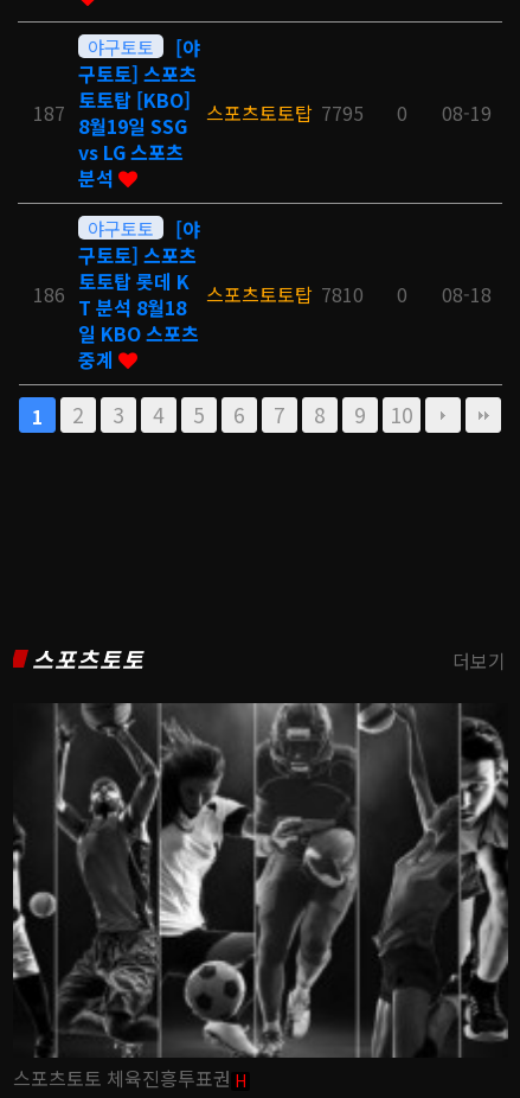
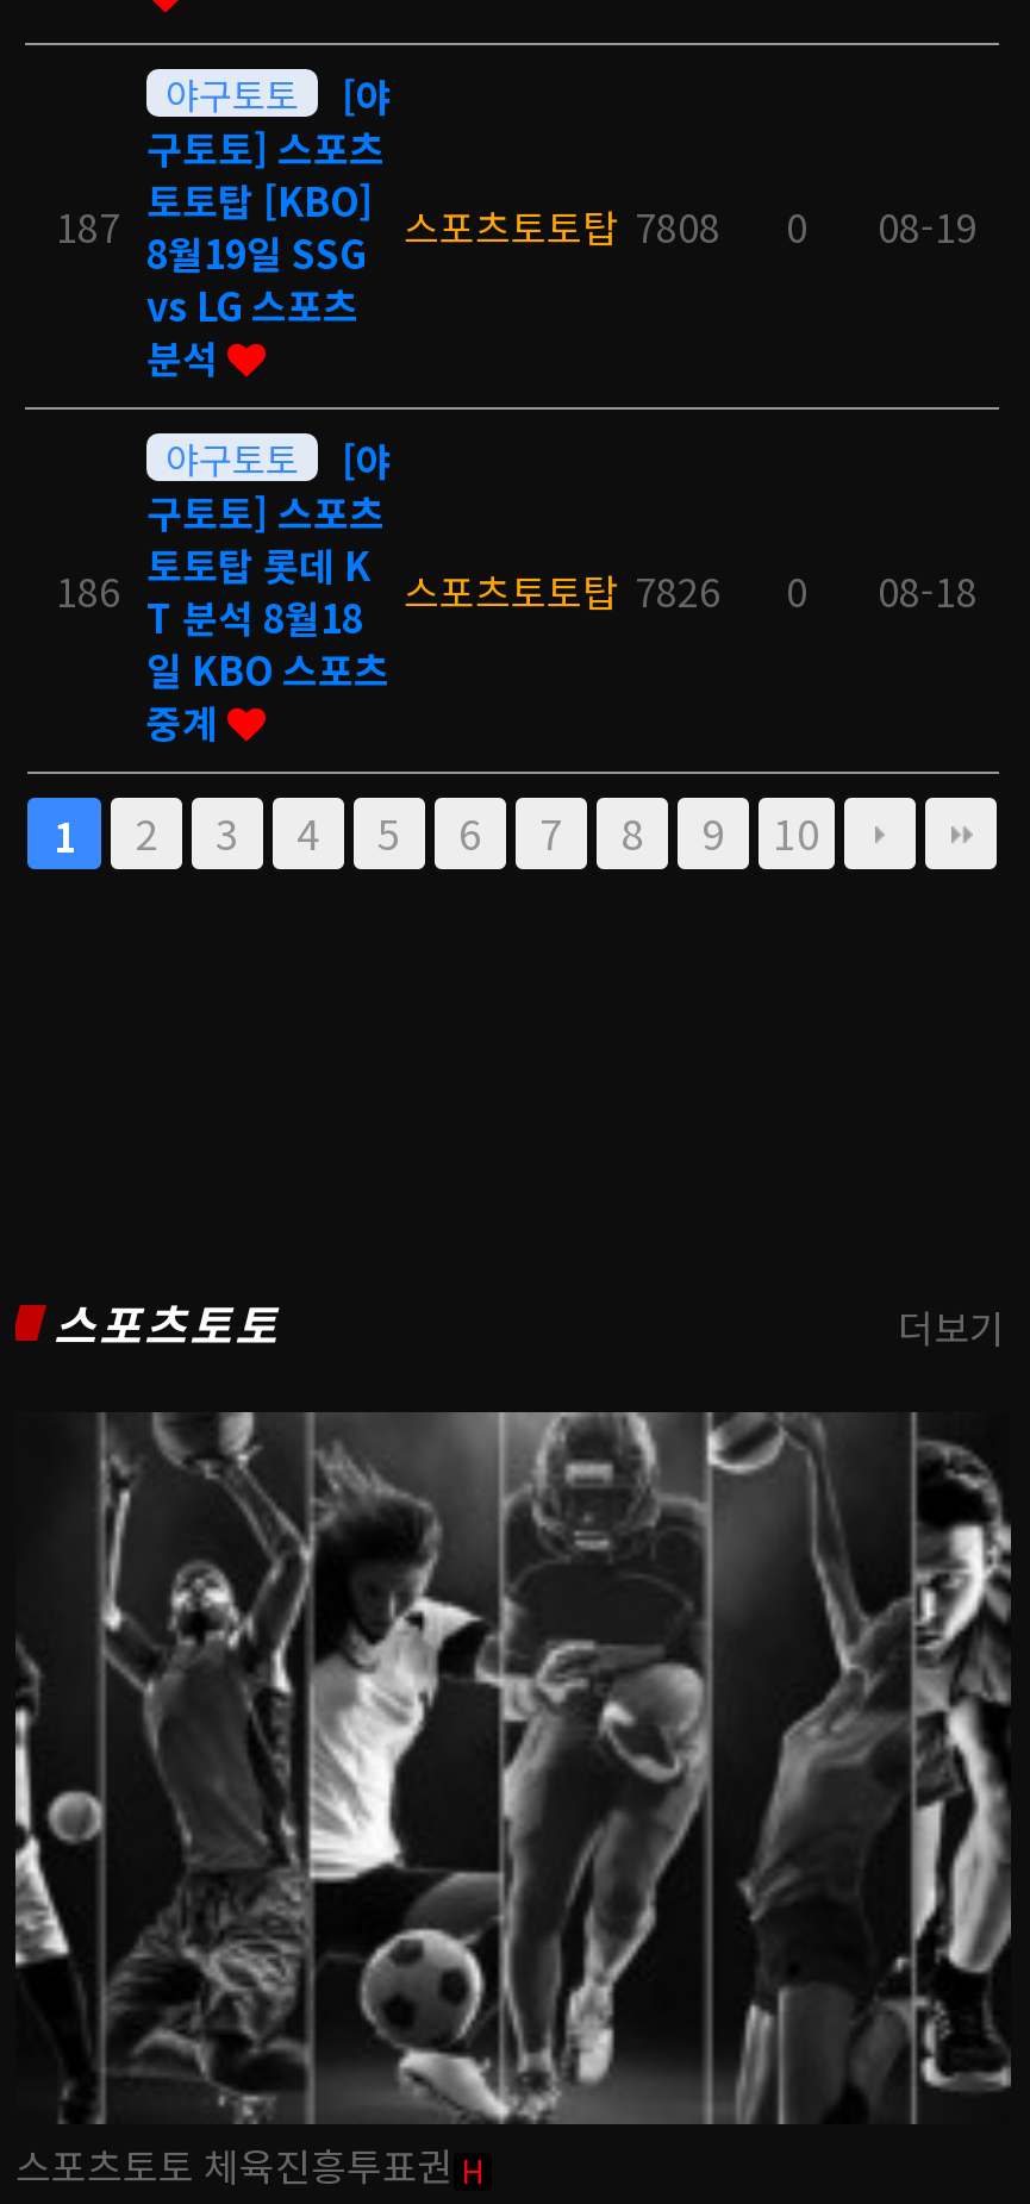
[206,99,364,127] 스포츠토토탑 7795 -> [404,198,720,256] 스포츠토토탑 7808
[206,280,364,309] 스포츠토토탑 7810 -> [404,563,720,620] 스포츠토토탑 7826

